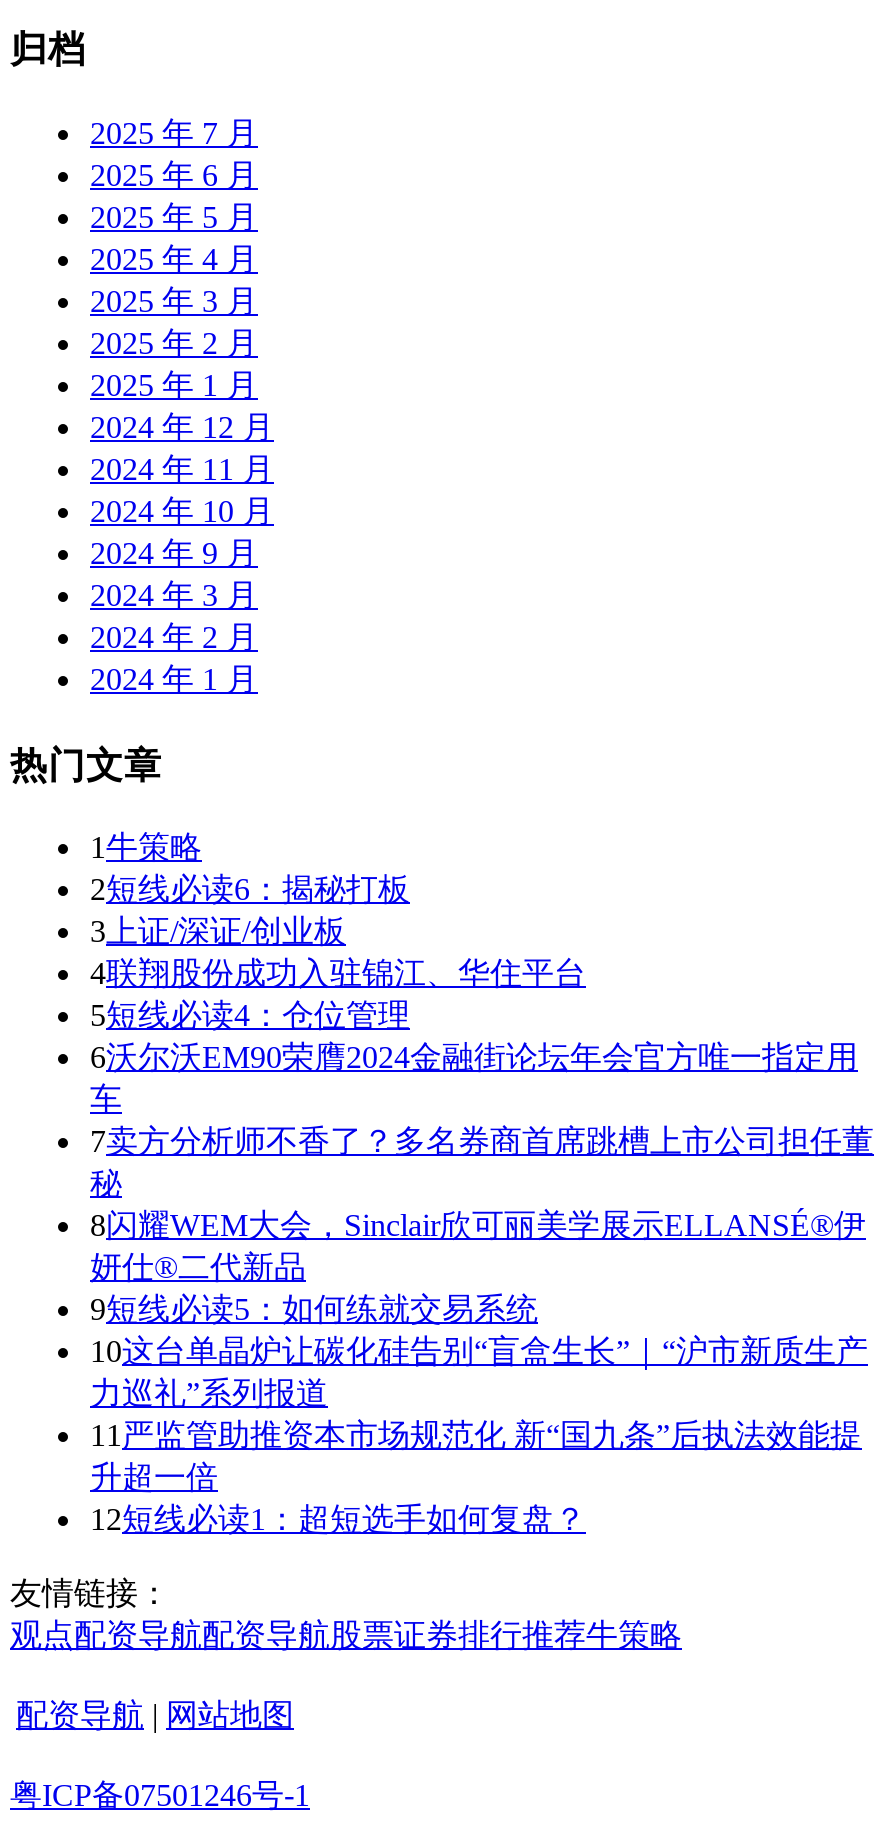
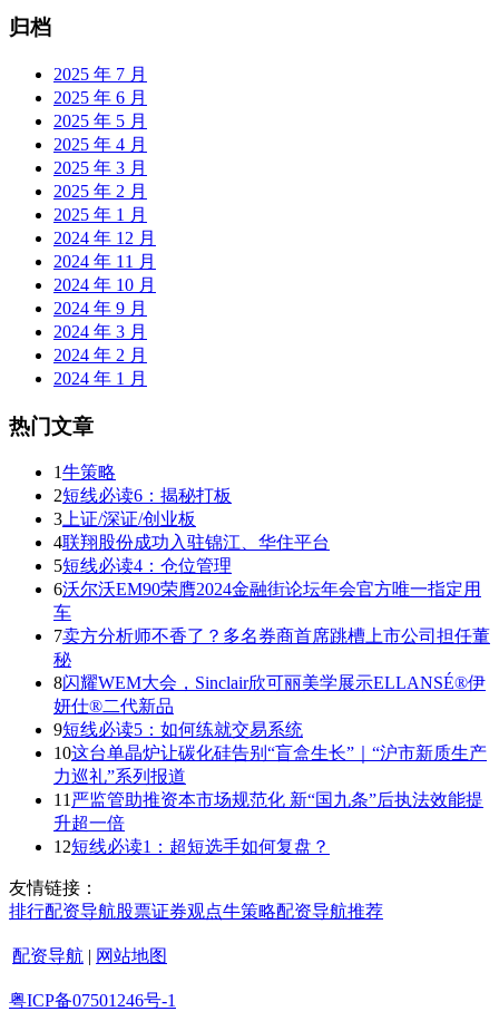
[10,1619,682,1653] 观点配资导航配资导航股票证券排行推荐牛策略 -> [9,902,383,921] 排行配资导航股票证券观点牛策略配资导航推荐

